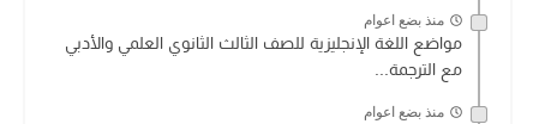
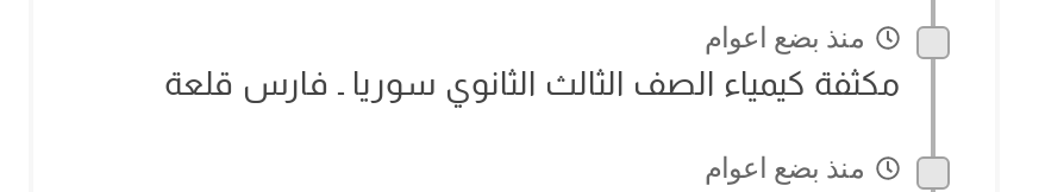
[65,34,462,79] مواضع اللغة الإنجليزية للصف الثالث الثانوي العلمي والأدبي | مع الترجمة... -> [164,65,900,103] مكثفة كيمياء الصف الثالث الثانوي سوريا ـ فارس قلعة

